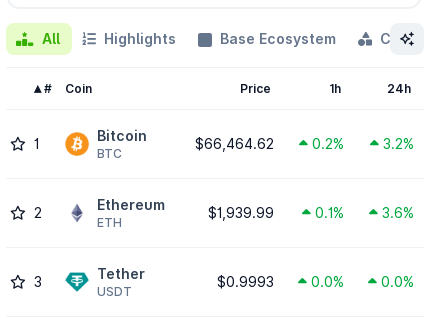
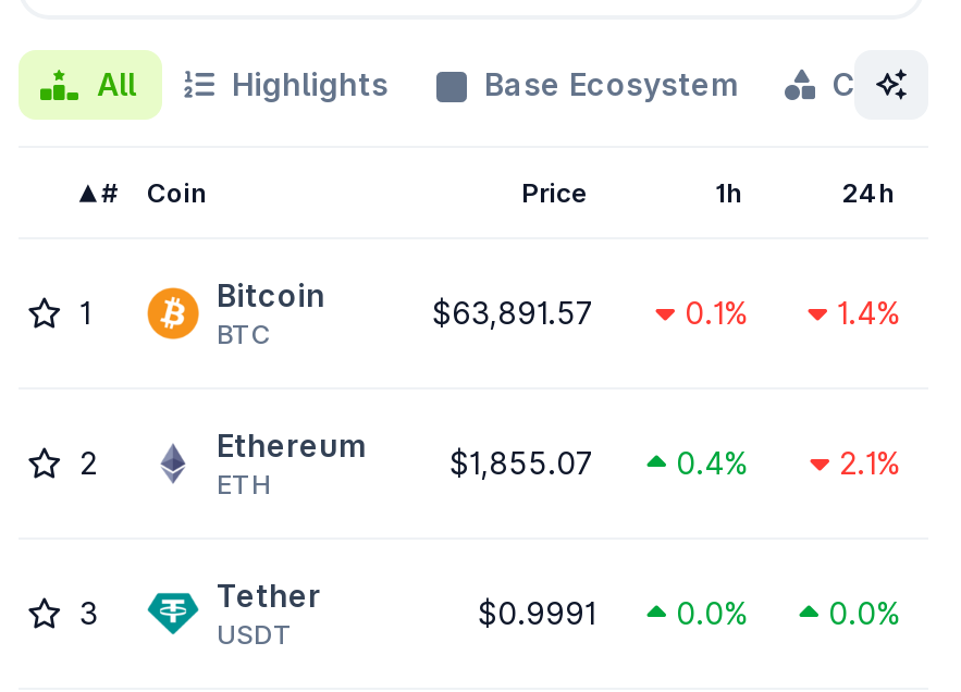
[195,135,274,152] $66,464.62 -> [432,294,595,331] $63,891.57
[312,135,344,152] 0.2% -> [685,294,748,331] 0.1%
[383,135,414,152] 3.2% -> [837,294,900,331] 1.4%
[208,204,274,221] $1,939.99 -> [449,444,595,481] $1,855.07
[315,204,344,221] 0.1% -> [676,444,748,481] 0.4%
[382,204,414,221] 3.6% -> [839,444,900,481] 2.1%
[217,273,274,290] $0.9993 -> [478,594,595,631] $0.9991

